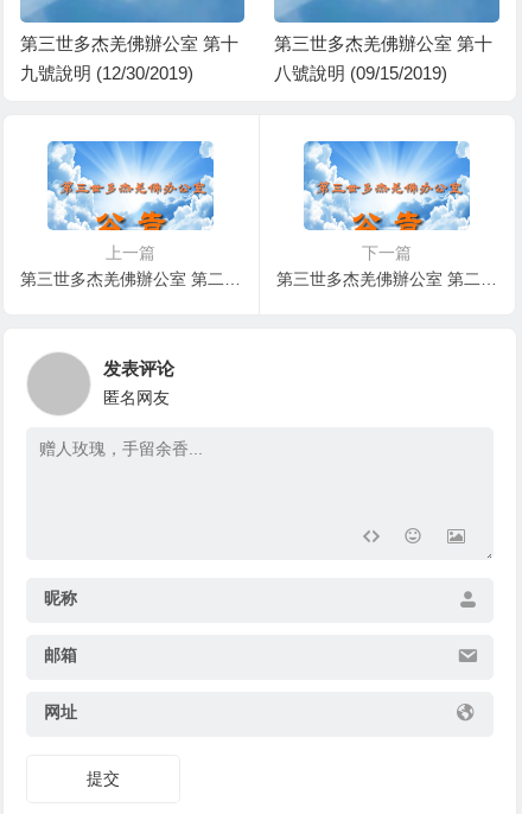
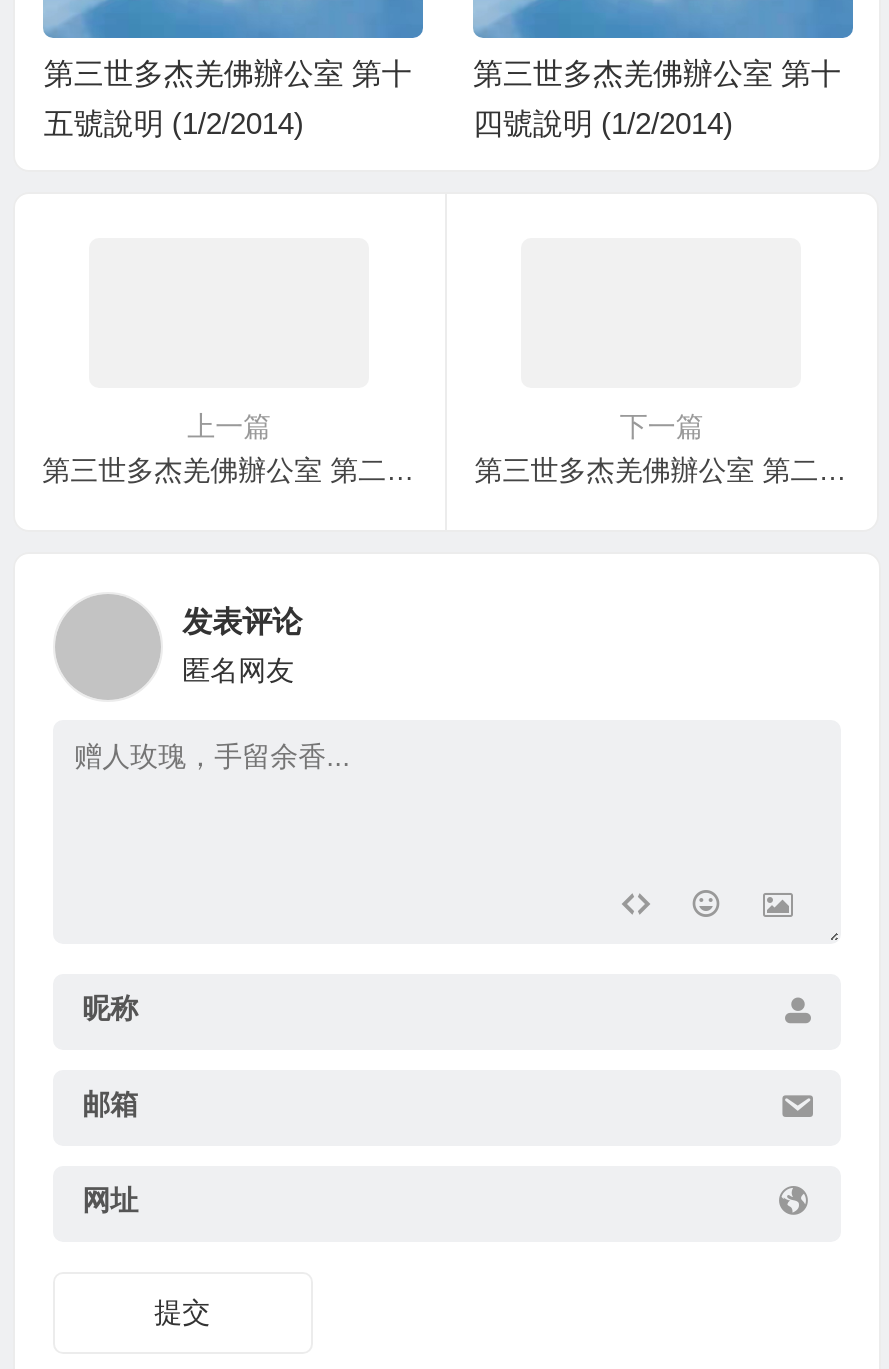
[20,62,193,82] 九號說明 (12/30/2019) -> [44,105,304,139] 五號說明 (1/2/2014)
[274,62,448,82] 八號說明 (09/15/2019) -> [473,105,733,139] 四號說明 (1/2/2014)
[46,140,215,231] [image] -> none
[303,140,471,231] [image] -> none

